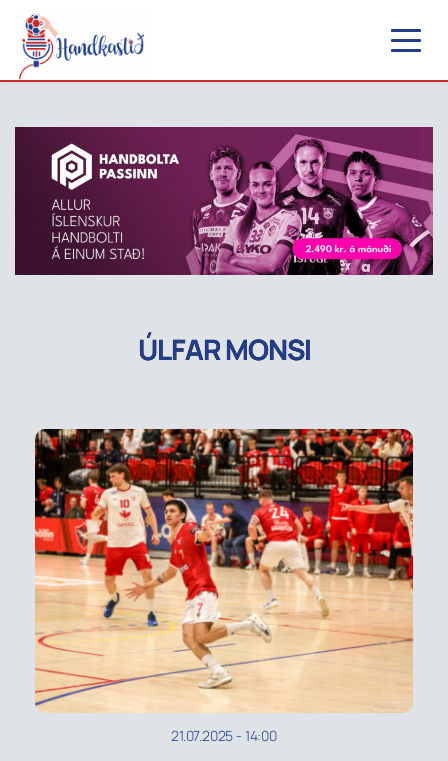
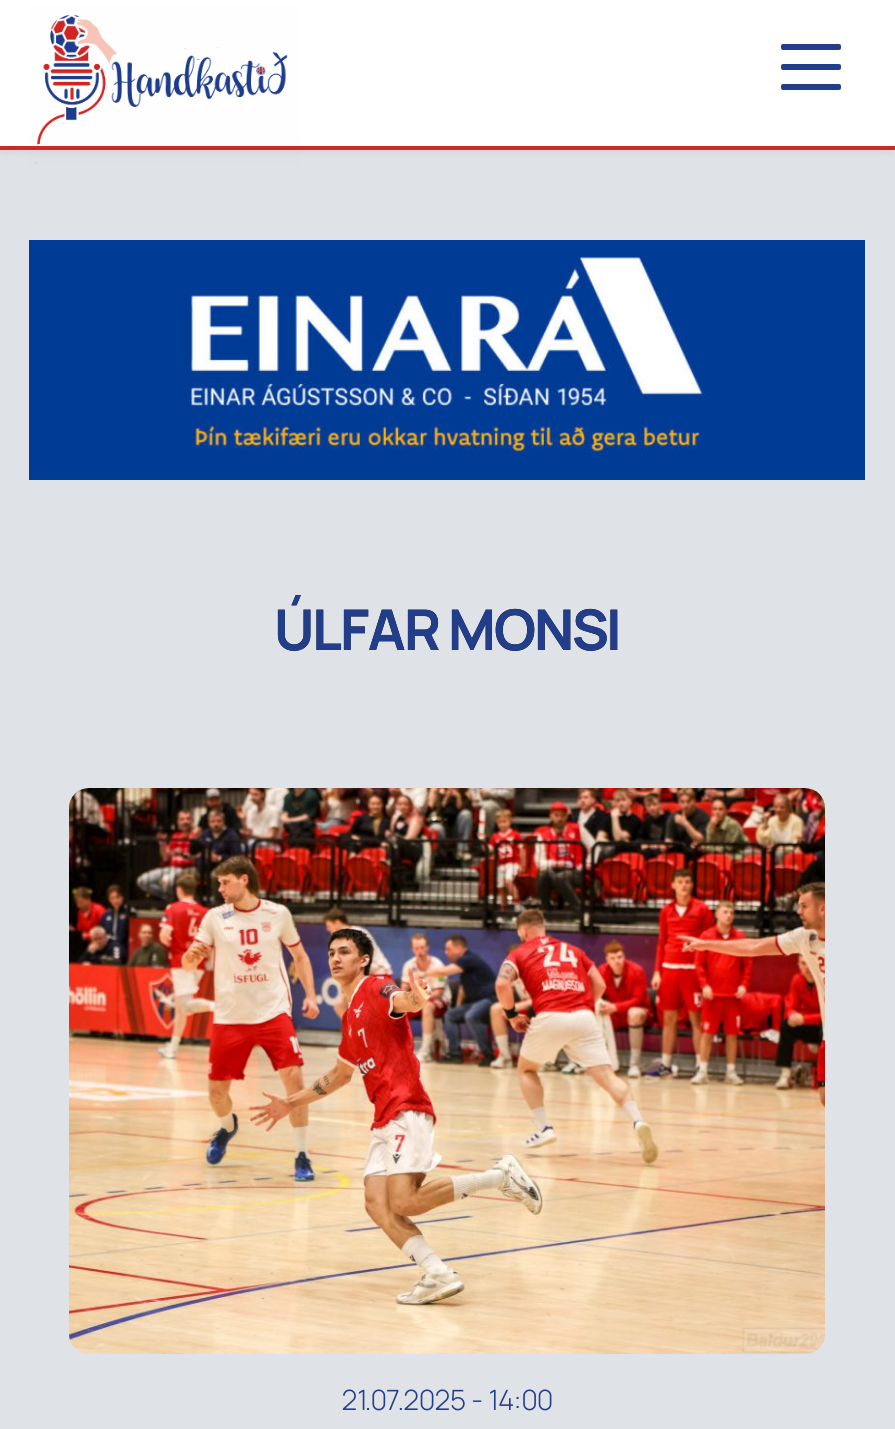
[15,126,434,276] [image] -> [29,238,867,482] [image]

